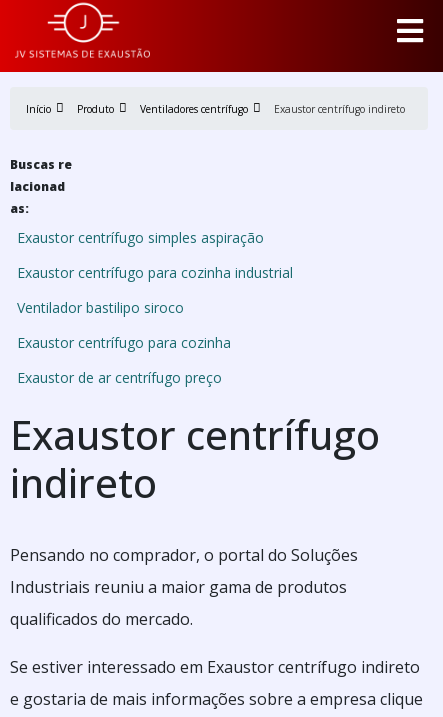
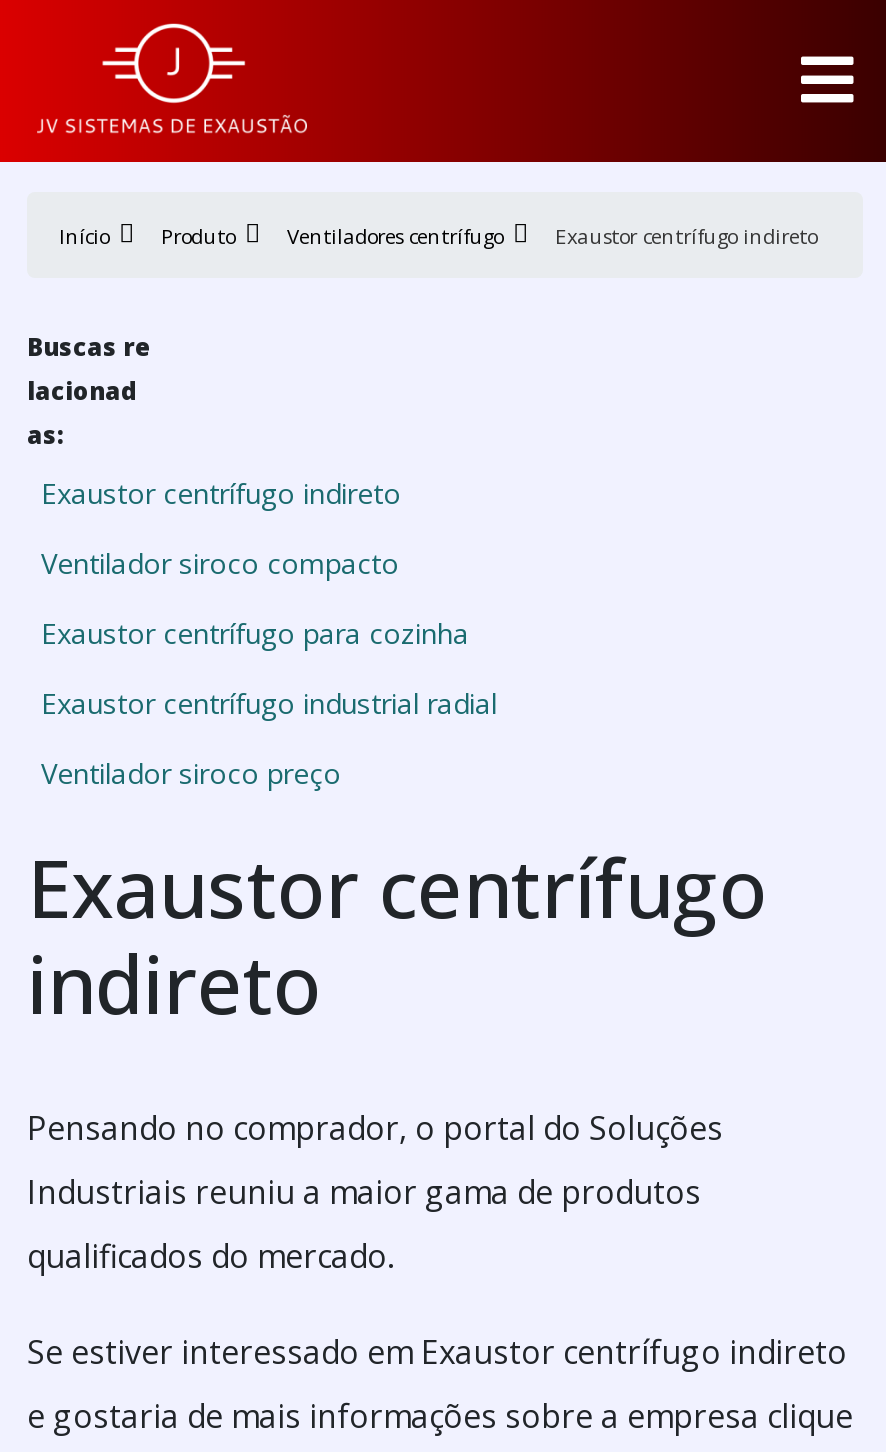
[17,228,293,317] Exaustor centrífugo simples aspiração | Exaustor centrífugo para cozinha industrial | Ventilador bastilipo siroco -> [41,473,401,581] Exaustor centrífugo indireto | Ventilador siroco compacto
moved [17,333,231,352] -> [41,613,469,651]: Exaustor centrífugo para cozinha
[17,368,222,387] Exaustor de ar centrífugo preço -> [41,683,497,791] Exaustor centrífugo industrial radial | Ventilador siroco preço

